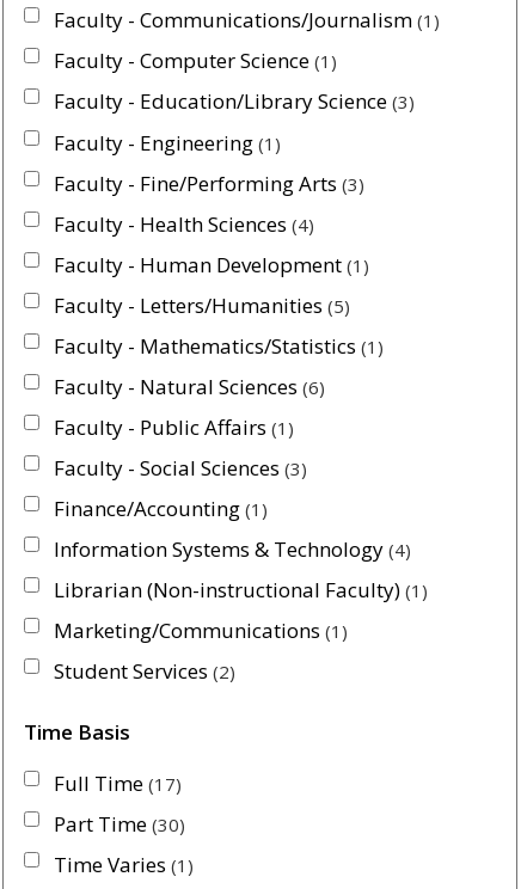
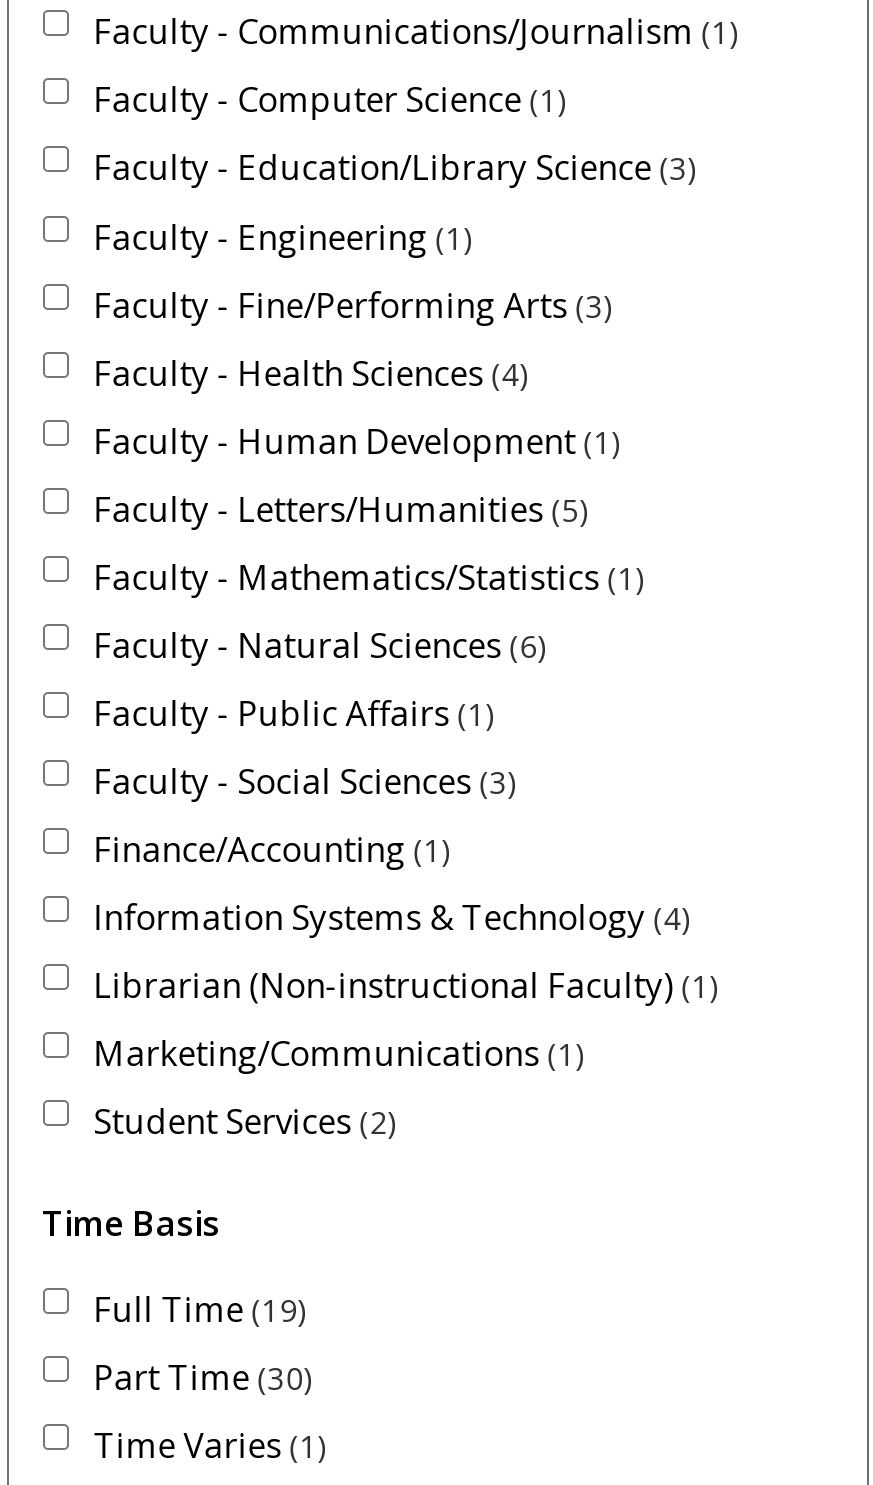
[54,769,176,797] Full Time 17 -> [93,1285,297,1331] Full Time 19

